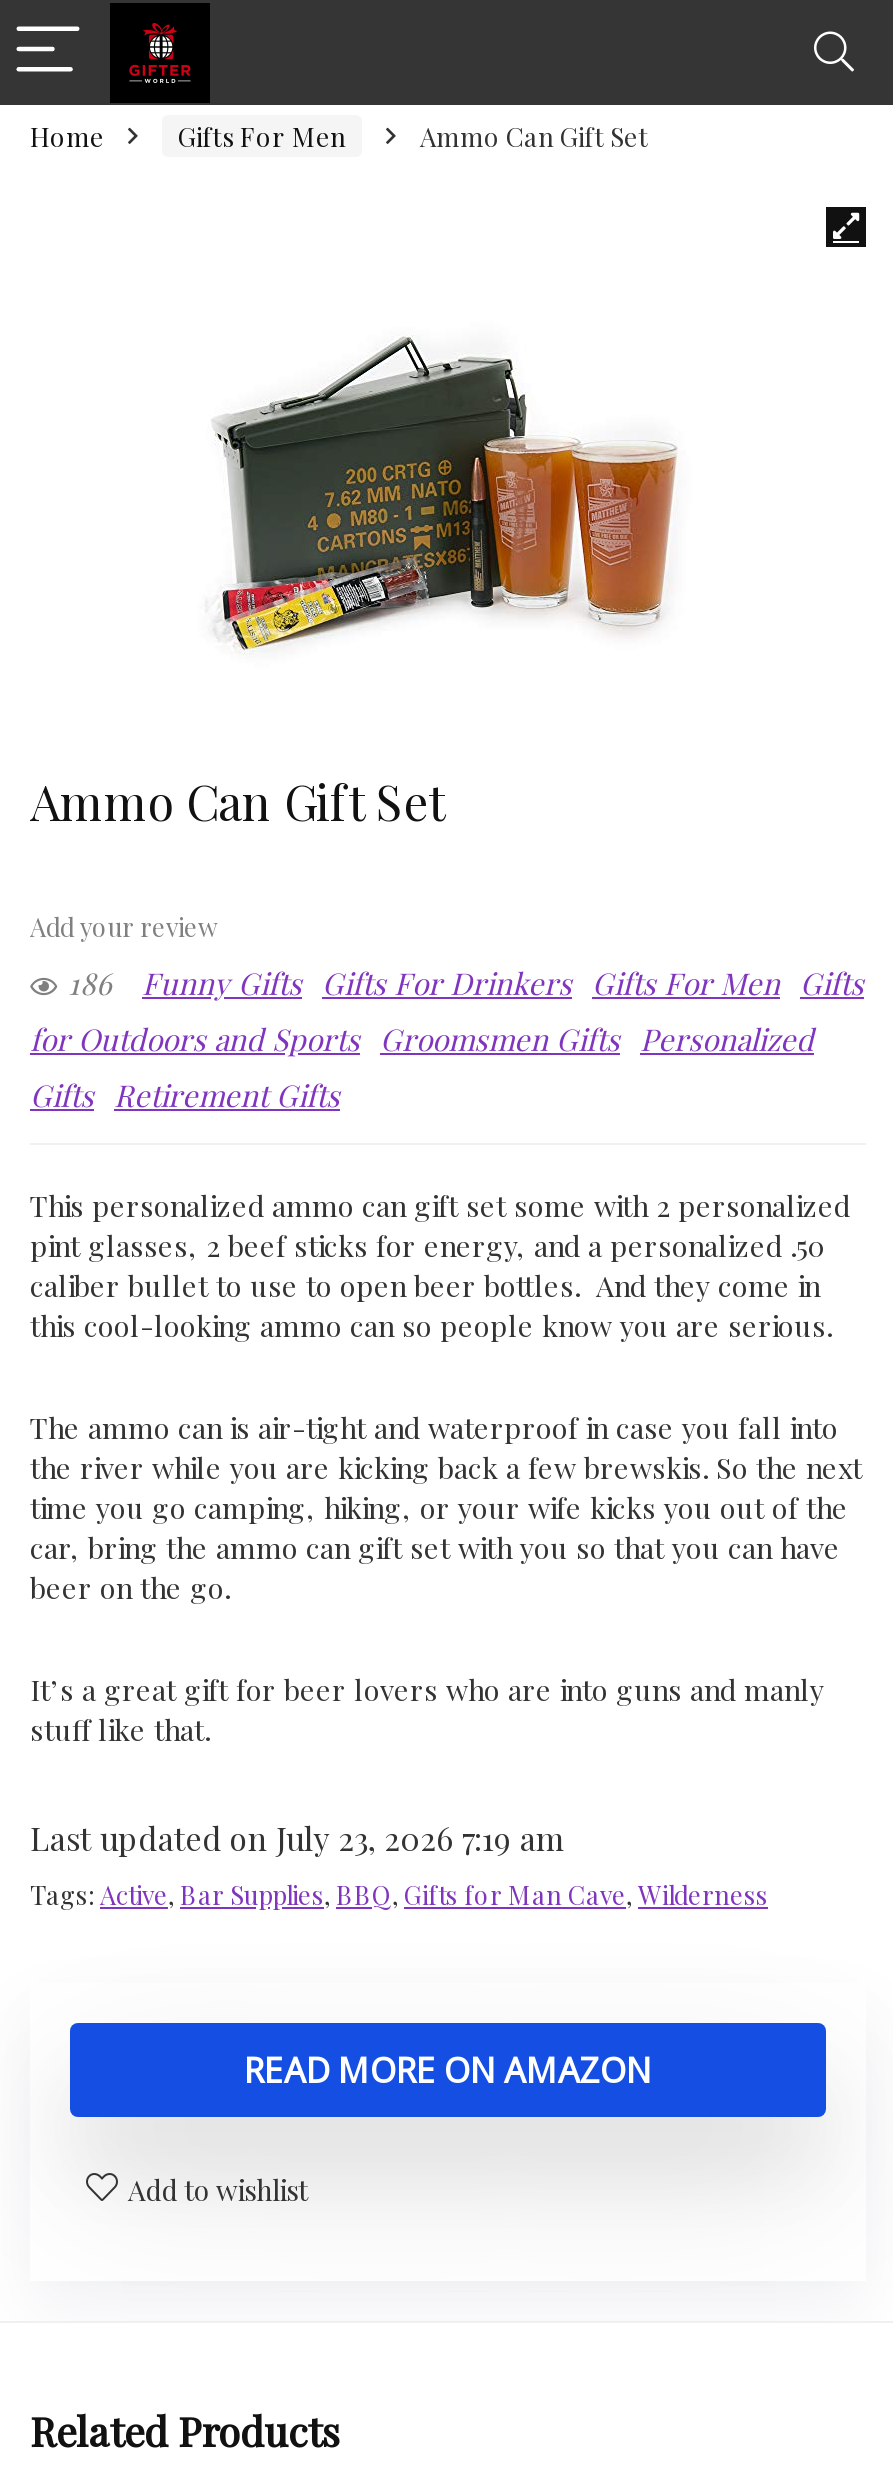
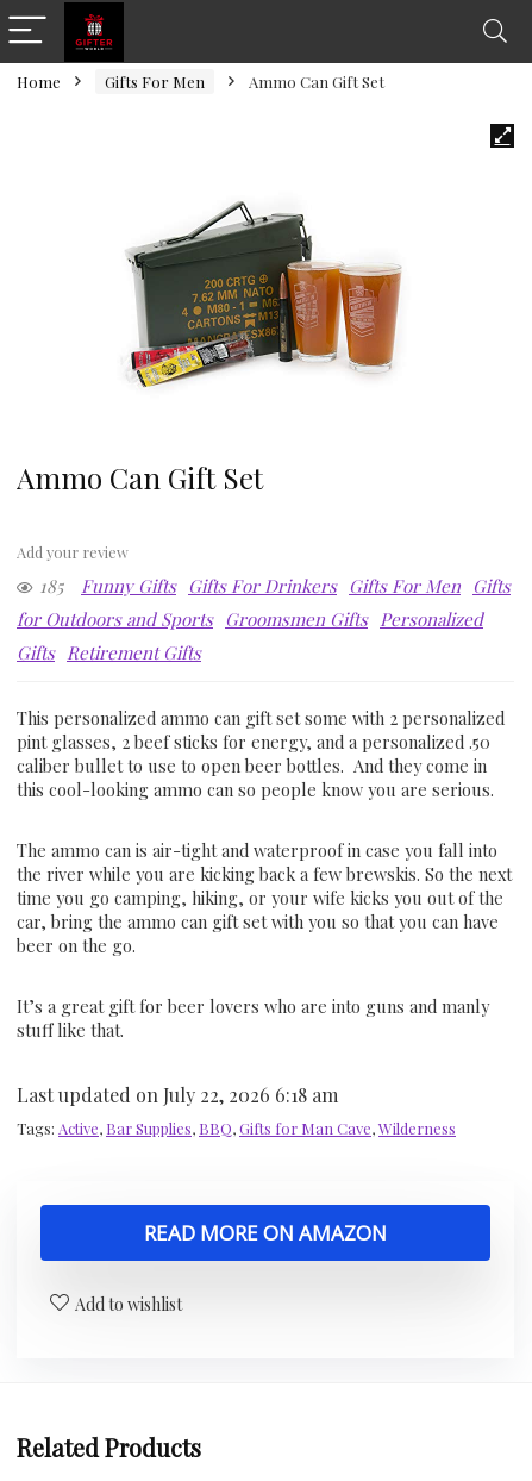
[68,963,864,1003] 186 Funny Gifts Gifts For Drinkers Gifts For Men Gifts -> [39,574,511,598] 185 Funny Gifts Gifts For Drinkers Gifts For Men Gifts
[30,1817,564,1859] Last updated on July 23, 2026 7:19 am -> [17,1082,338,1107] Last updated on July 22, 2026 6:18 am

